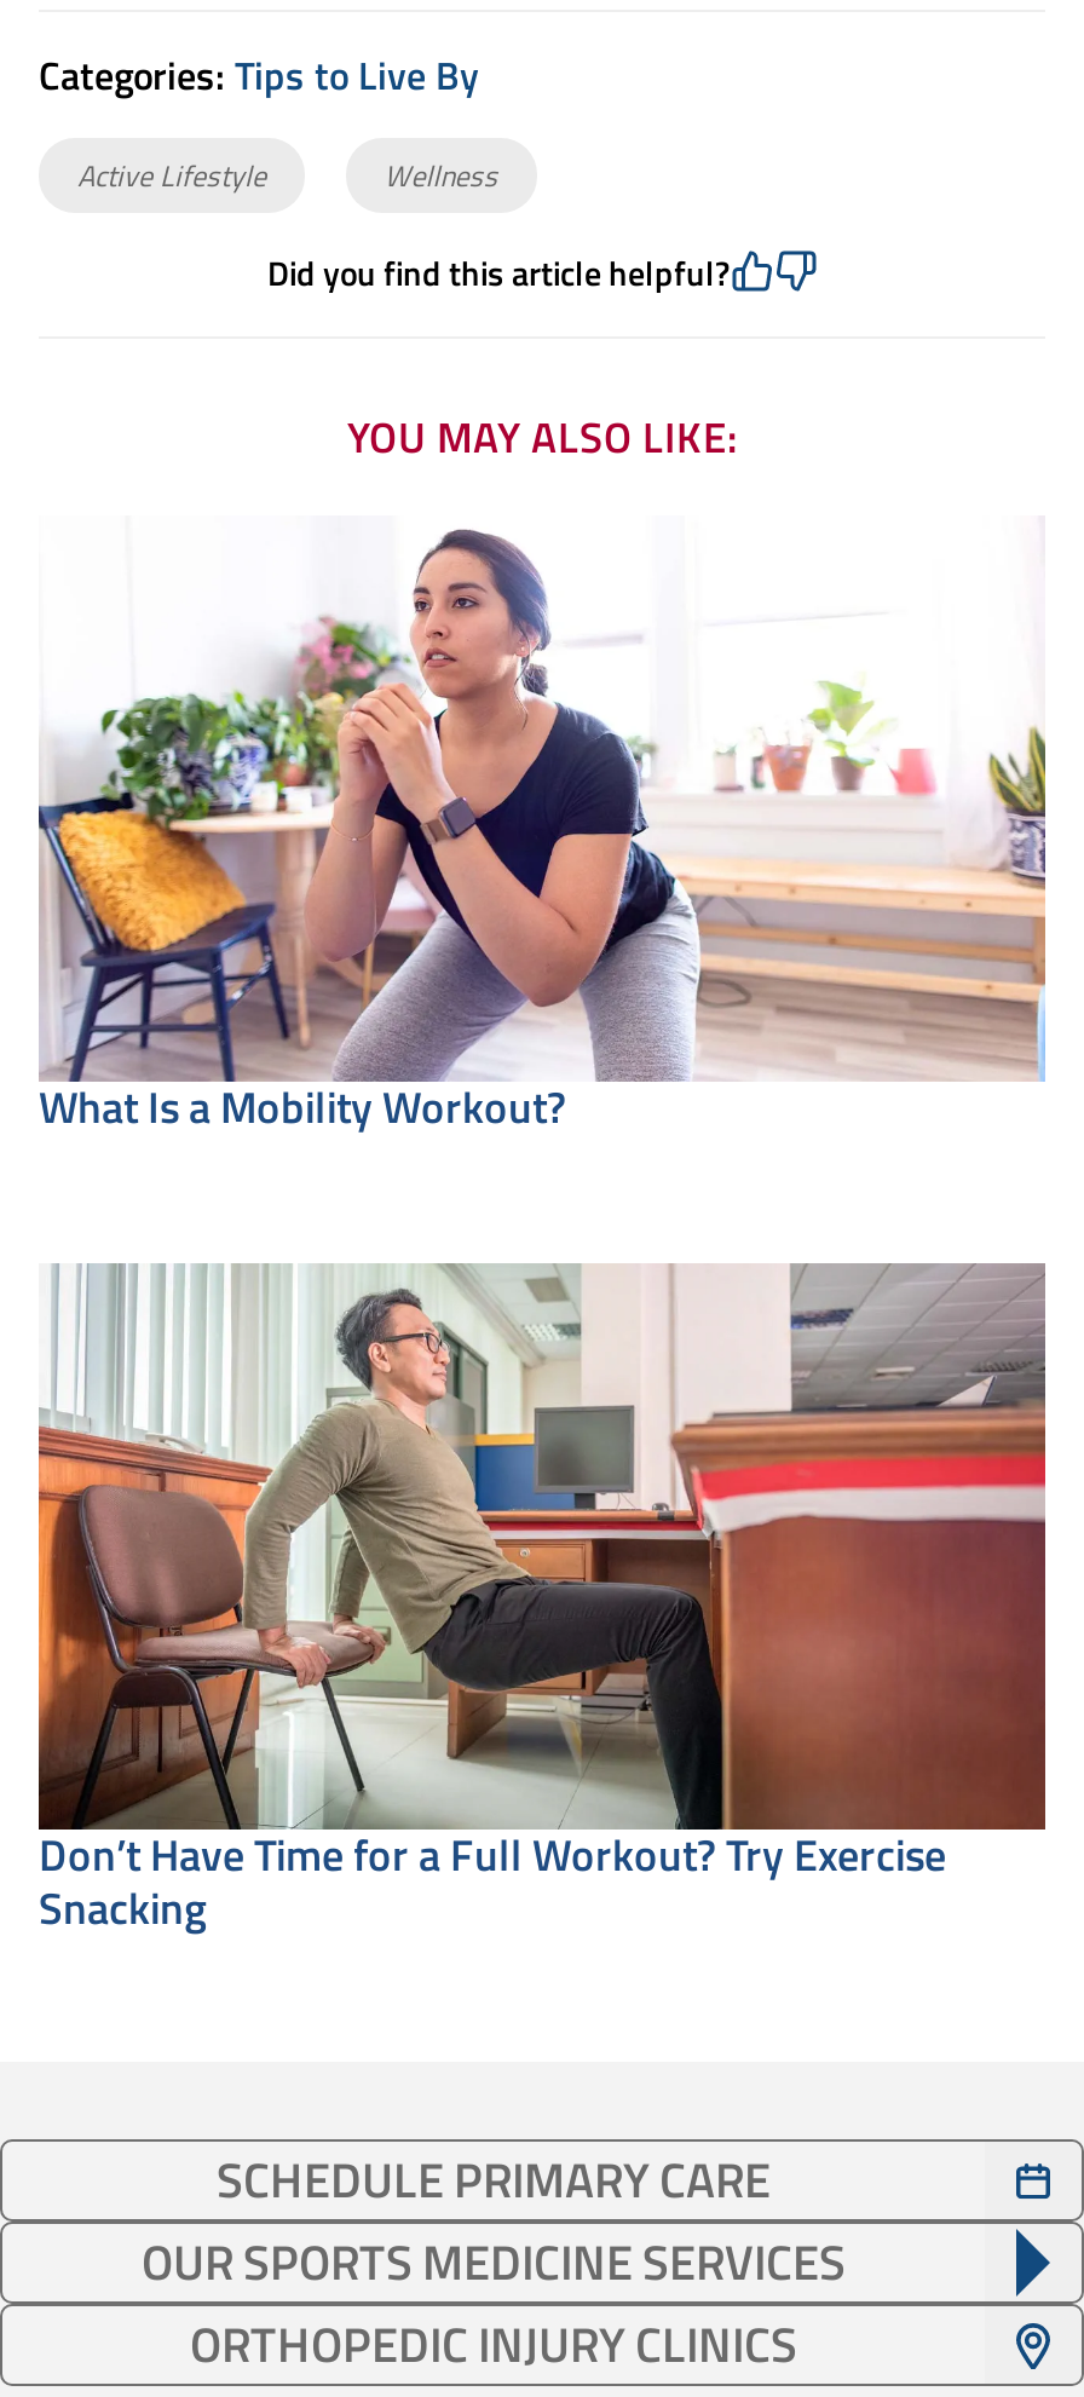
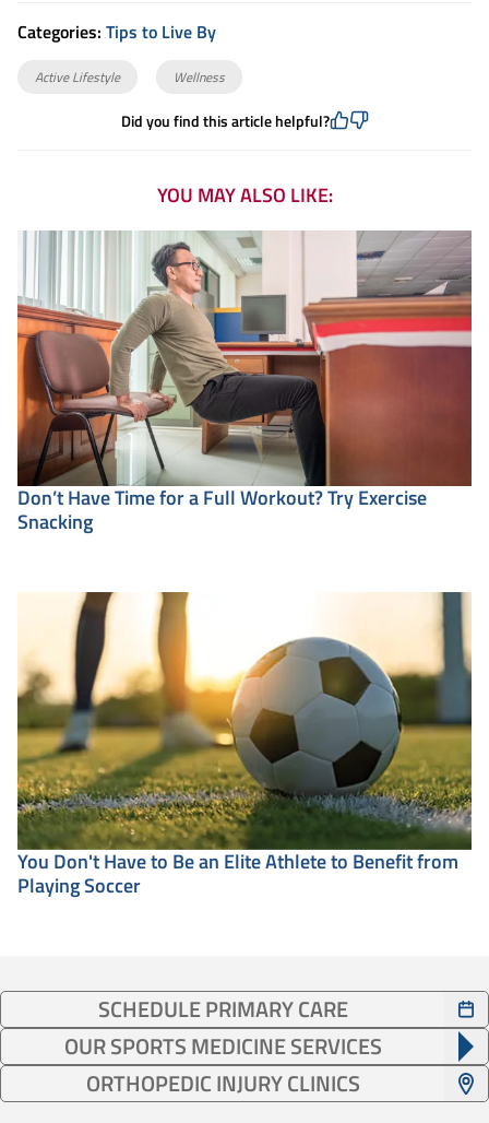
[36,528,1048,1139] [image] | What Is a Mobility Workout? -> none
moved [36,1258,1050,1940] -> [16,228,474,536]: [image] | Don’t Have Time for a Full Workout? Try Exercise | Snacking
none -> [16,591,473,900] [image] | You Don't Have to Be an Elite Athlete to Benefit from | Playing Soccer

